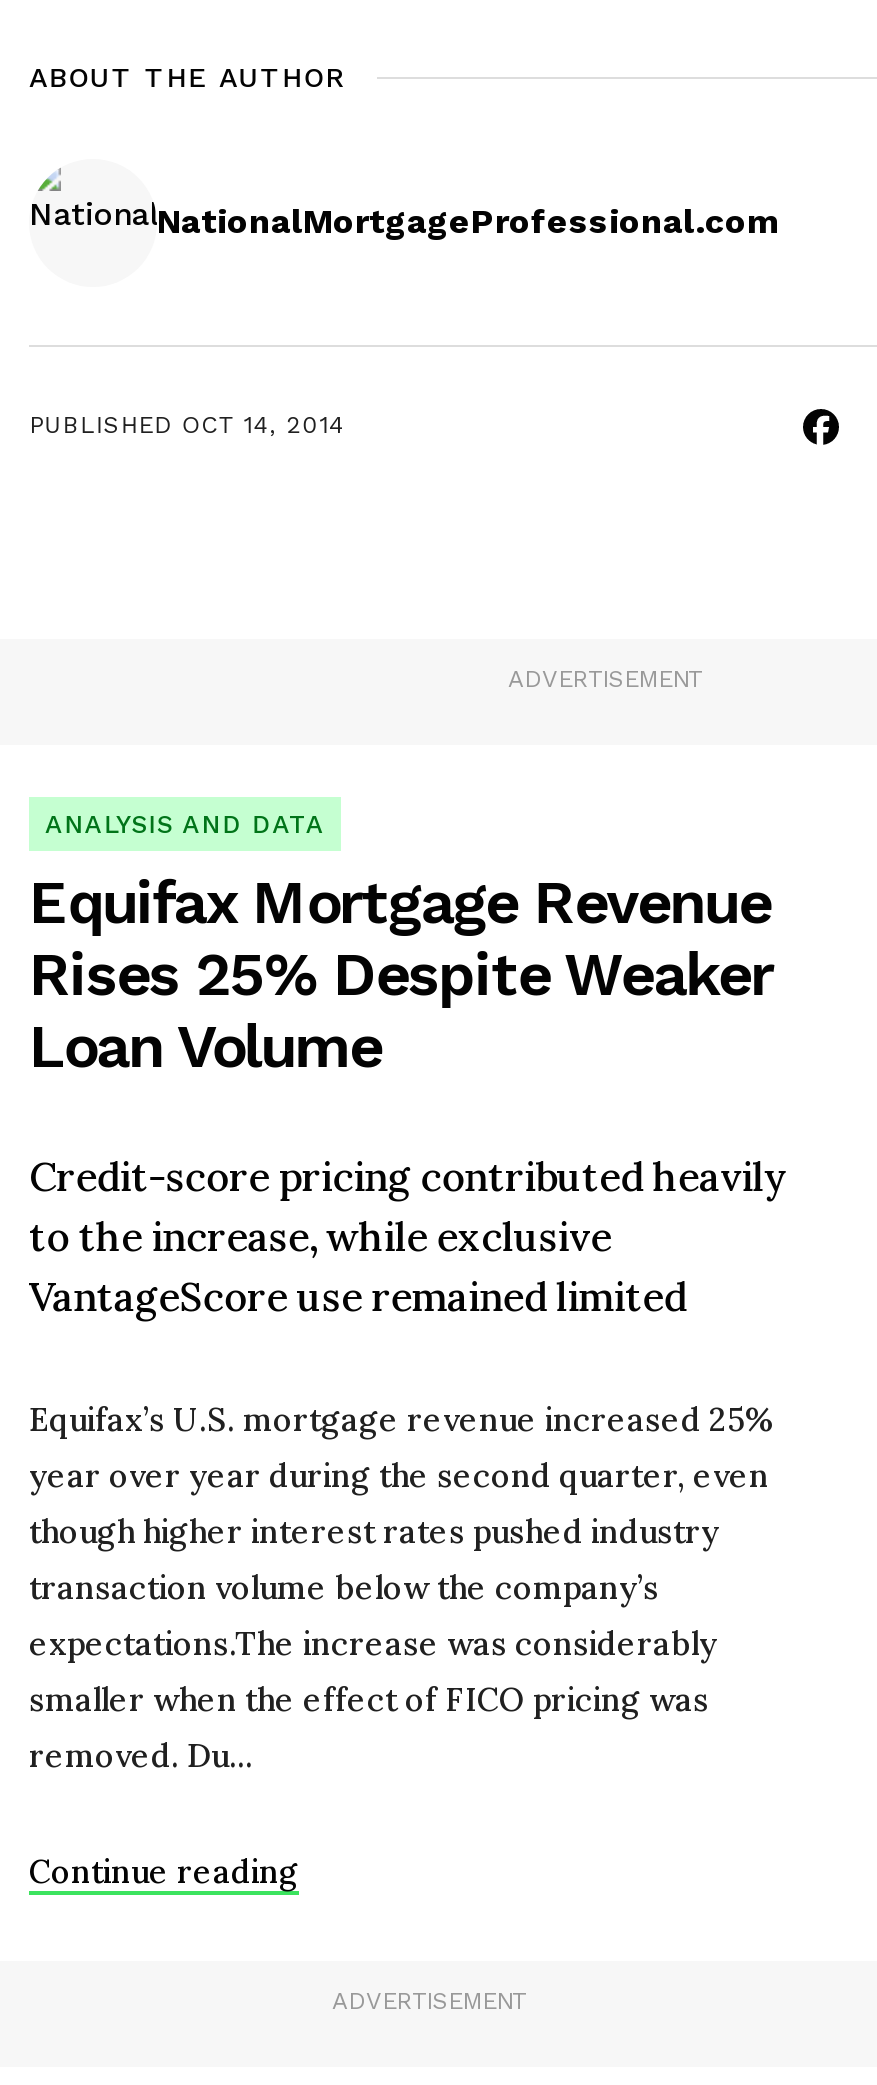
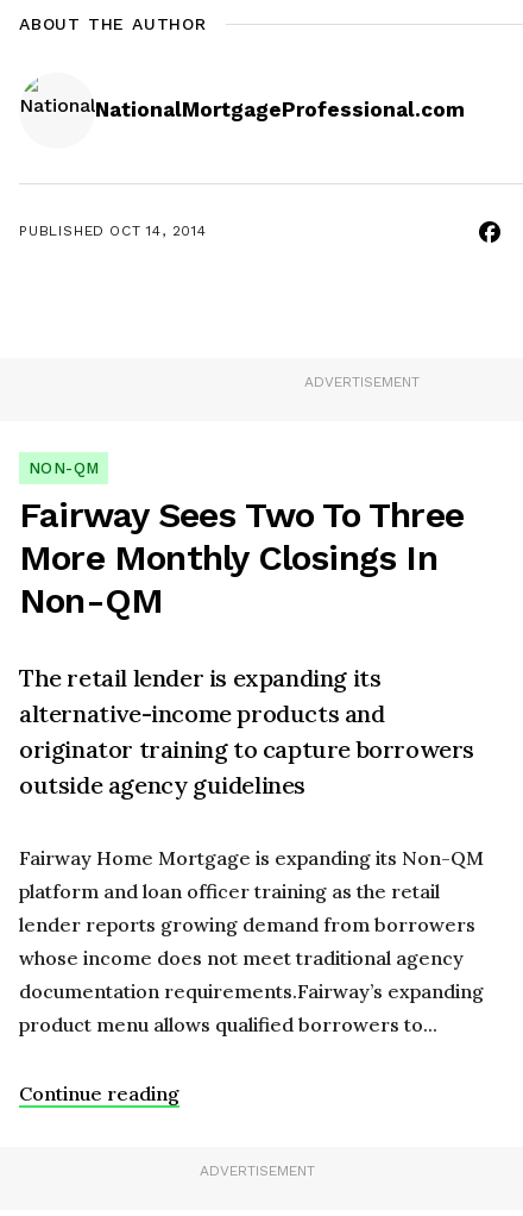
[29,810,773,1082] ANALYSIS AND DATA | Equifax Mortgage Revenue | Rises 25% Despite Weaker | Loan Volume -> [19,460,464,621] NON-QM | Fairway Sees Two To Three | More Monthly Closings In | Non-QM
[29,1152,787,1322] Credit-score pricing contributed heavily | to the increase, while exclusive | VantageScore use remained limited -> [19,663,474,800] The retail lender is expanding its | alternative-income products and | originator training to capture borrowers | outside agency guidelines
[29,1400,775,1776] Equifax’s U.S. mortgage revenue increased 25% | year over year during the second quarter, even | though higher interest rates pushed industry | transaction volume below the company’s | expectations.The increase was considerably | smaller when the effect of FICO pricing was | removed. Du... -> [19,846,484,1037] Fairway Home Mortgage is expanding its Non-QM | platform and loan officer training as the retail | lender reports growing demand from borrowers | whose income does not meet traditional agency | documentation requirements.Fairway’s expanding | product menu allows qualified borrowers to...

